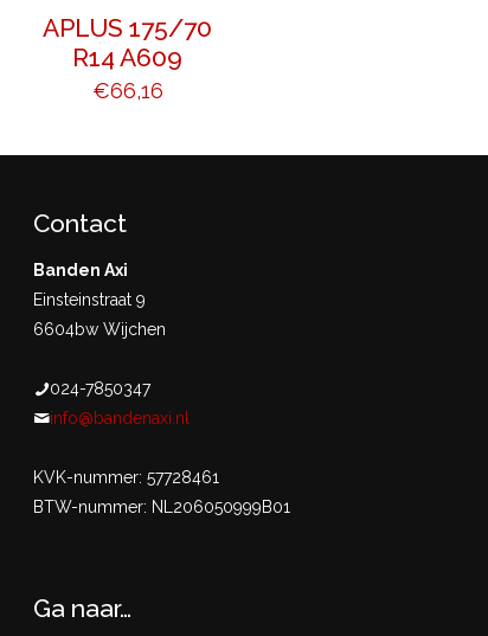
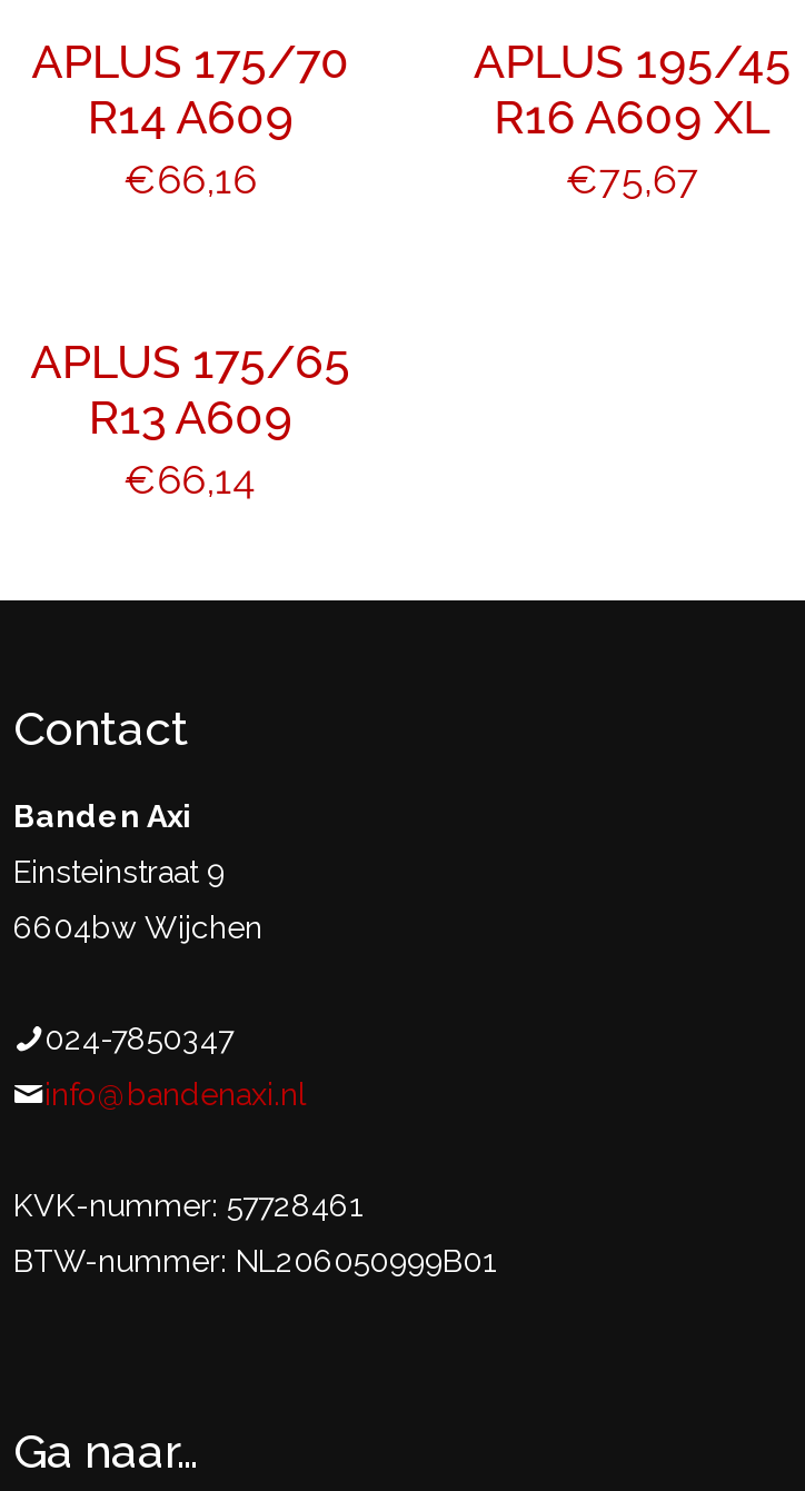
none -> [30,33,791,502] APLUS 195/45 | R16 A609 XL | €75,67 | APLUS 175/65 | R13 A609 | €66,14

